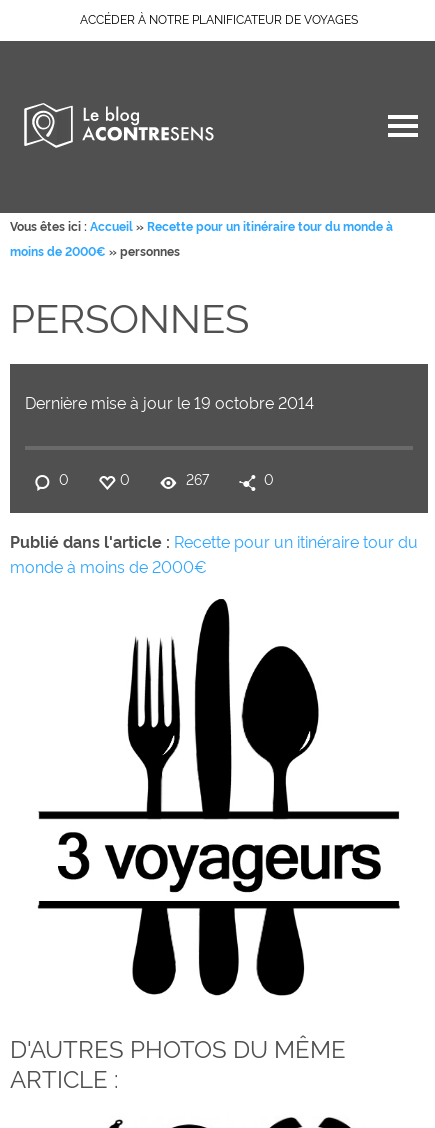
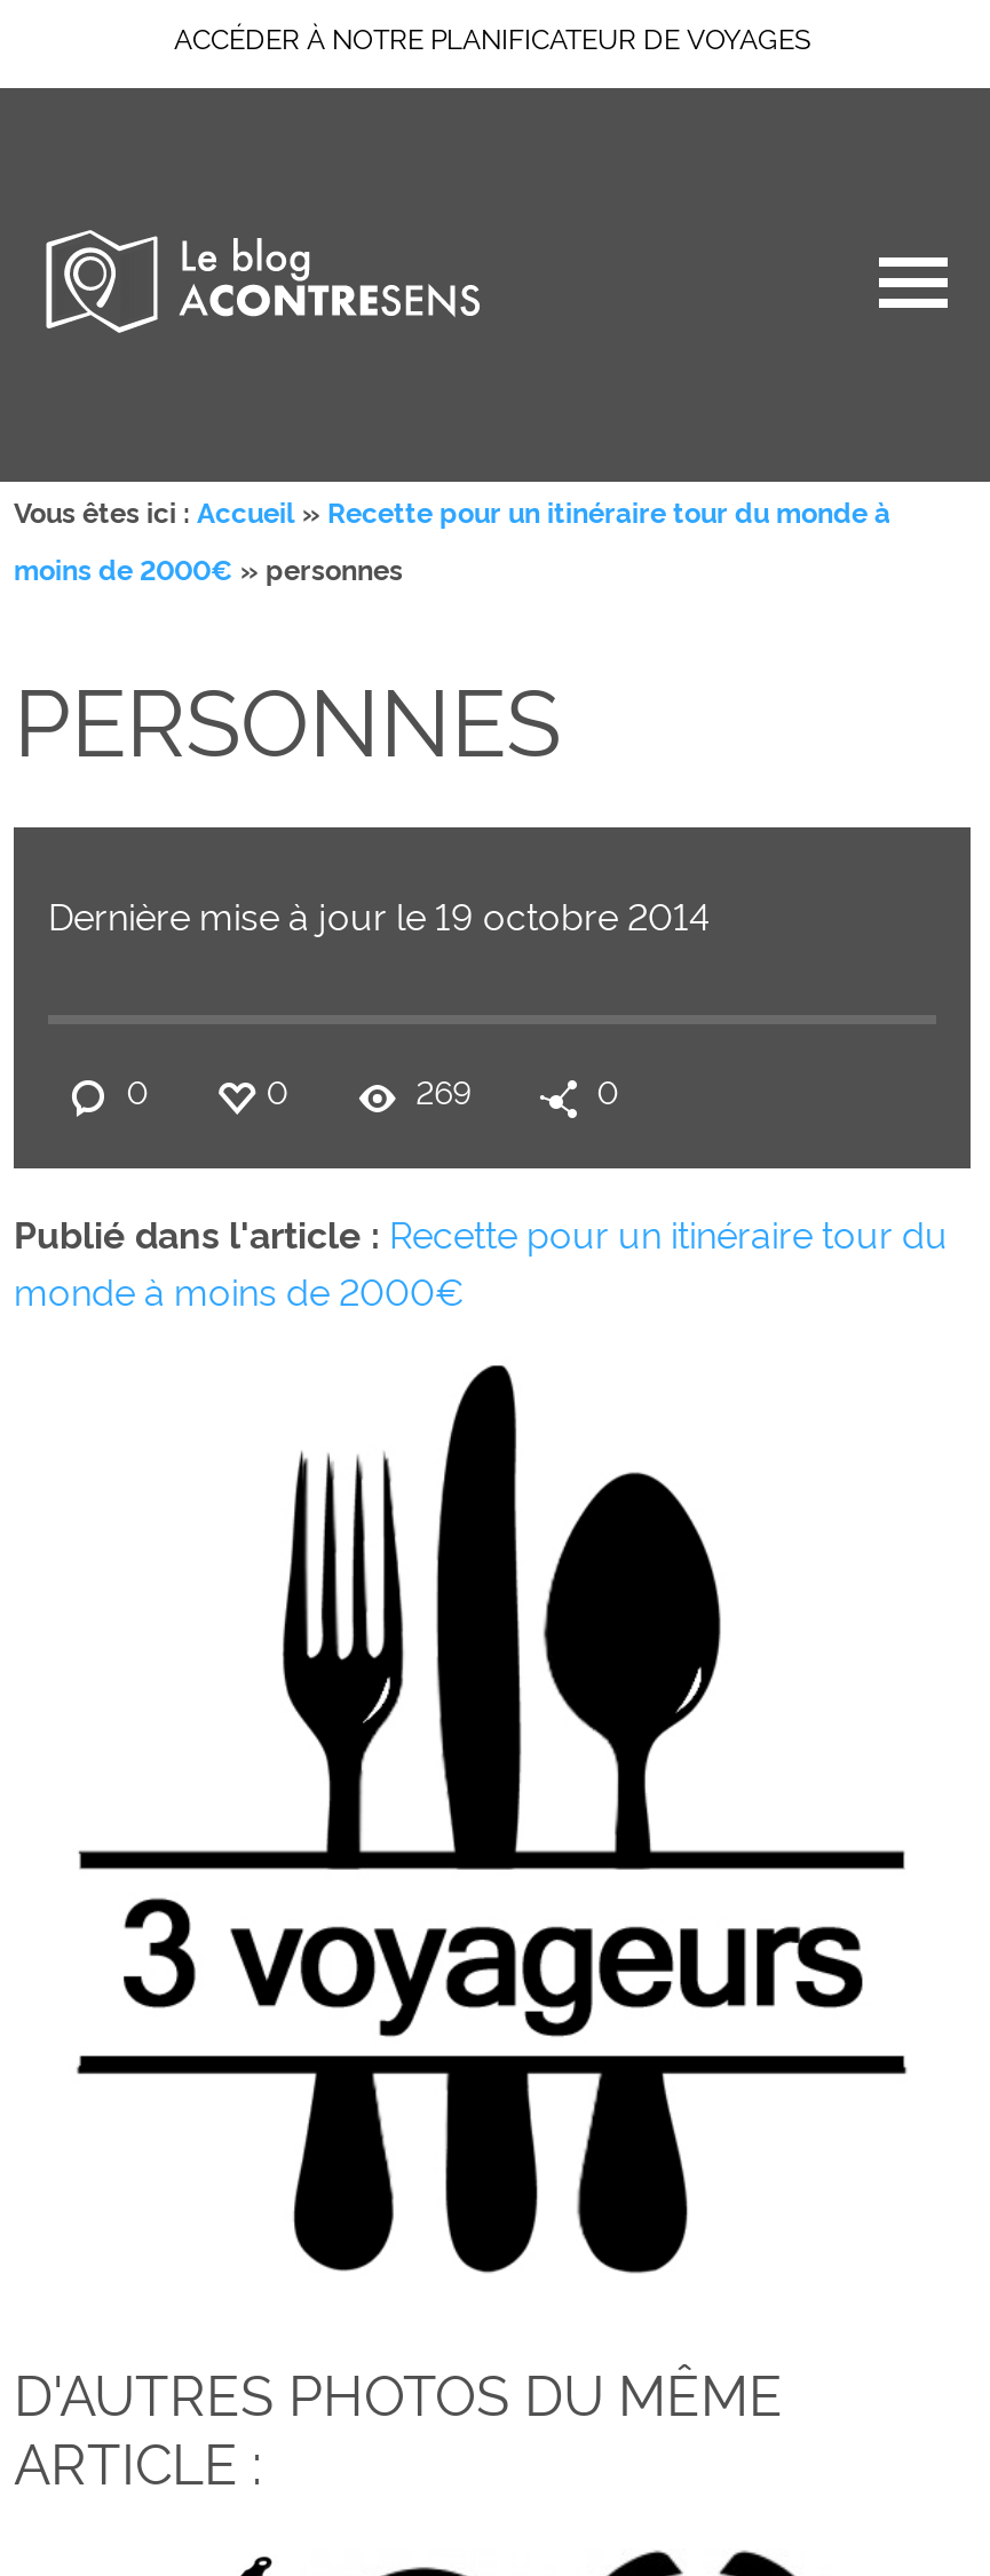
[186,469,209,488] 267 -> [416,1067,471,1111] 269

